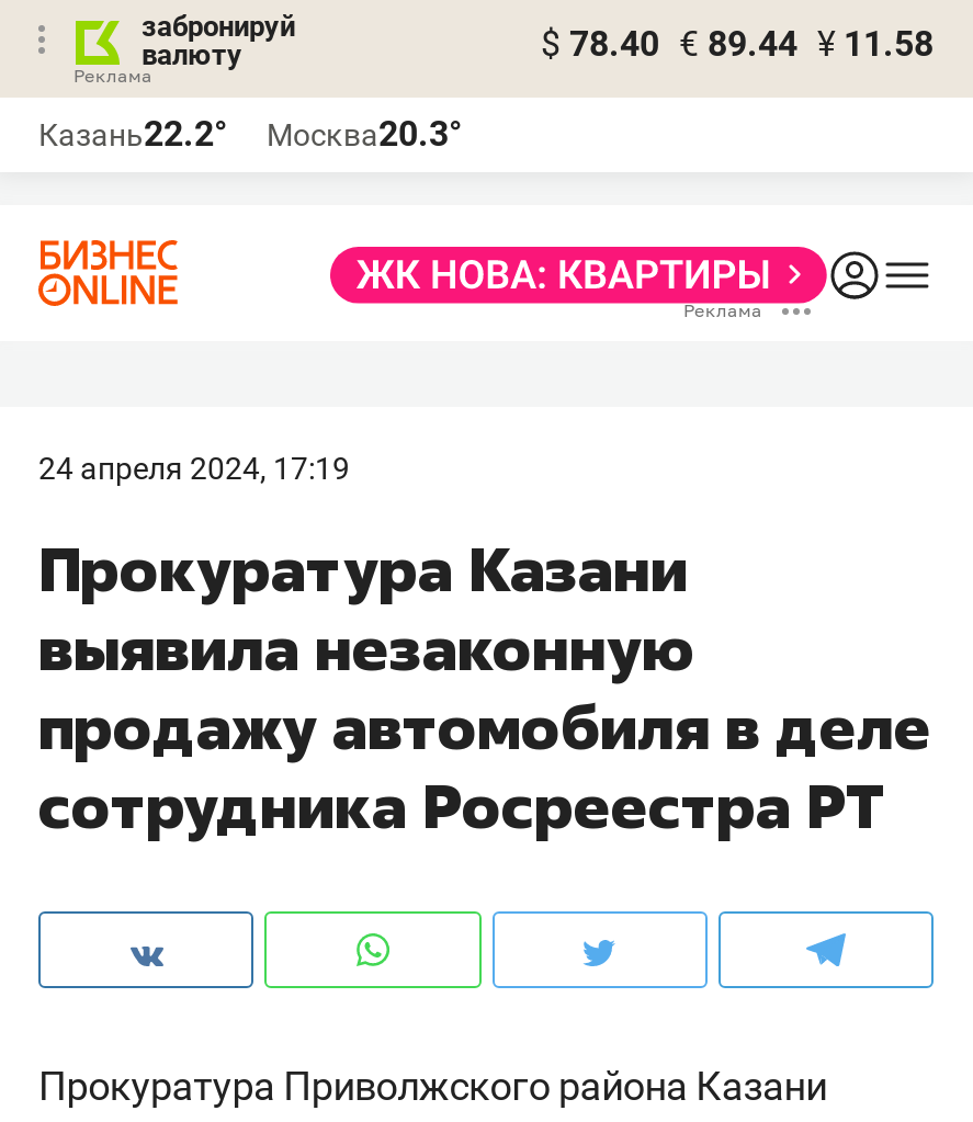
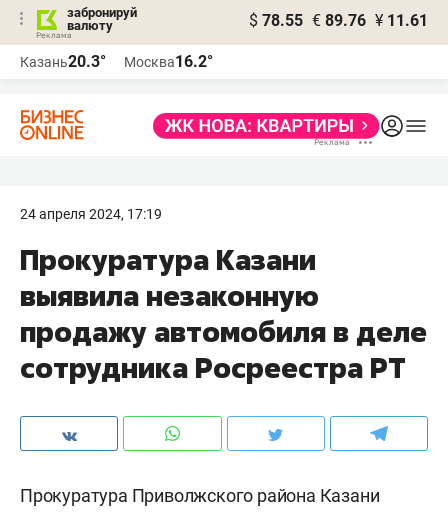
[541,23,934,65] $ 78.40 € 89.44 ¥ 11.58 -> [249,11,428,30] $ 78.55 € 89.76 ¥ 11.61
[38,113,227,155] Казань22.2° -> [20,52,106,71] Казань20.3°
[267,113,462,155] Москва20.3° -> [124,52,213,71] Москва16.2°

